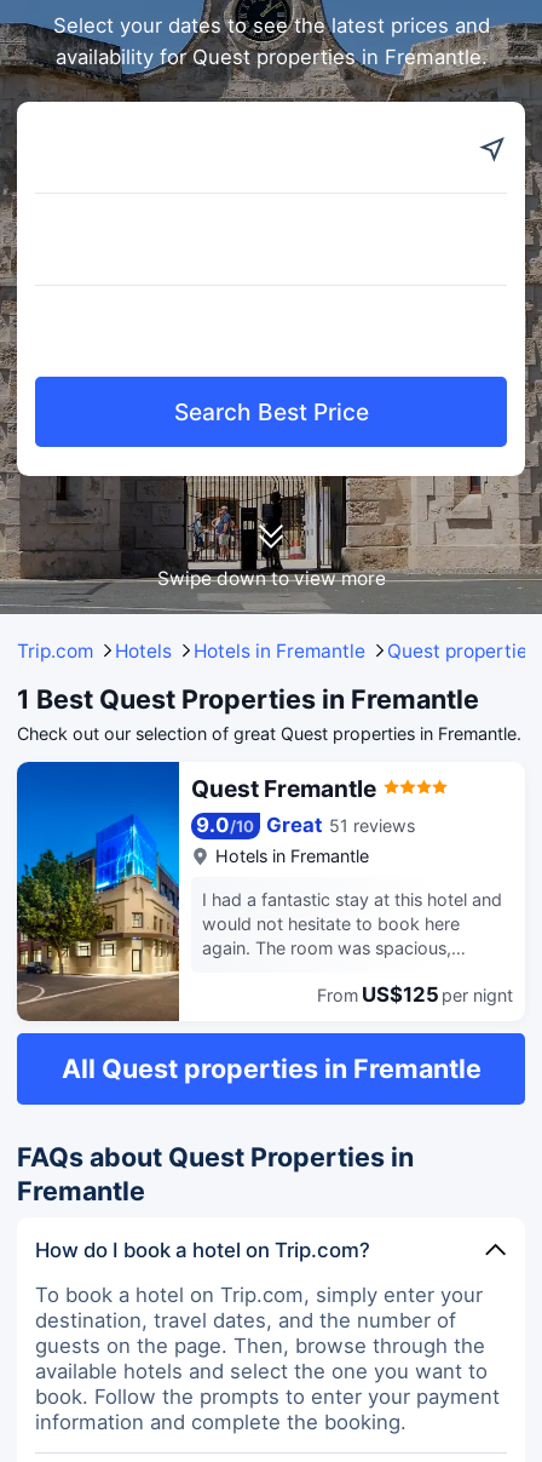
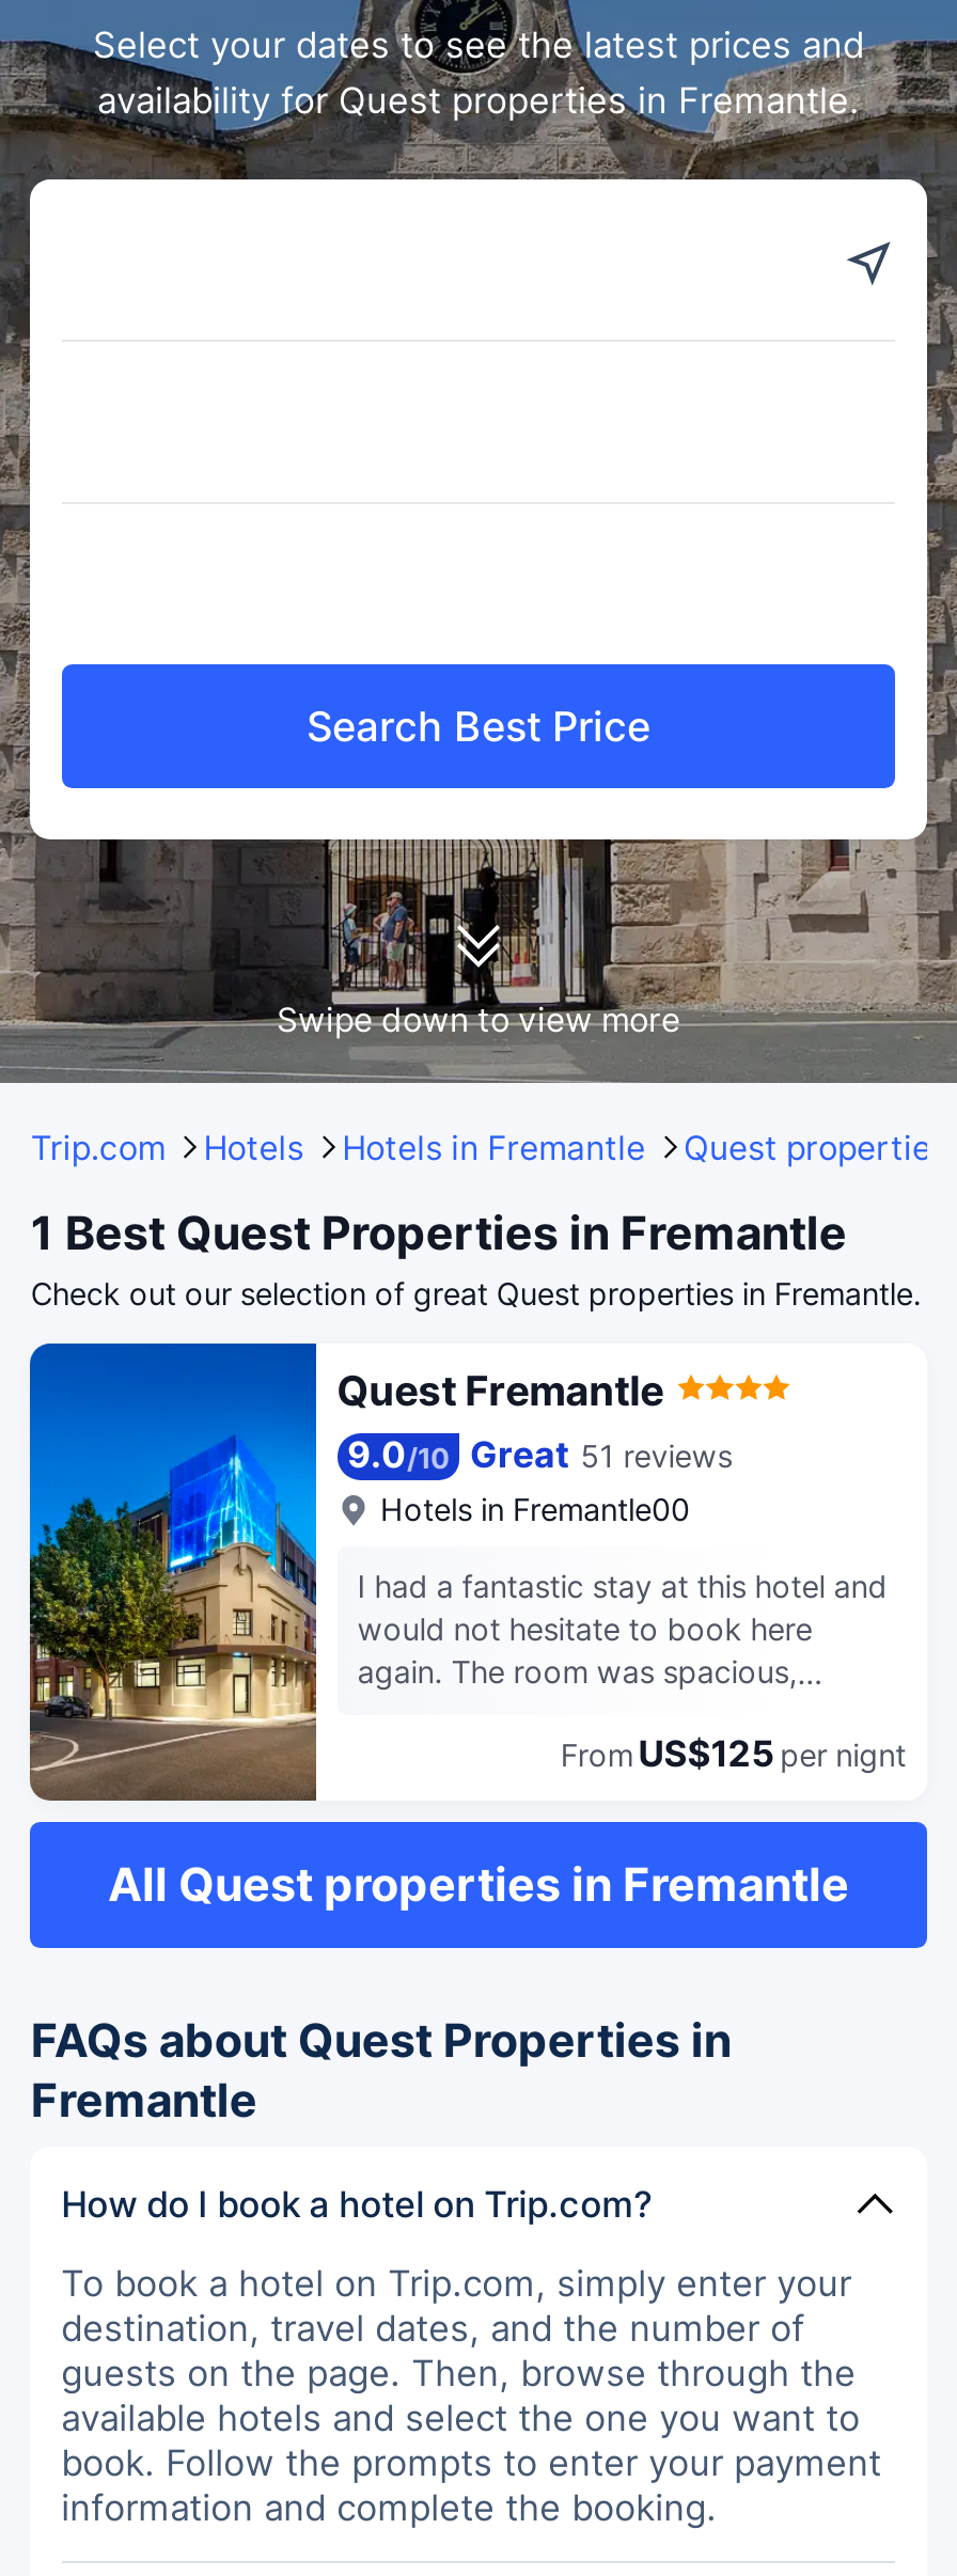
[215,845,369,866] Hotels in Fremantle -> [380,1490,690,1527] Hotels in Fremantle00

